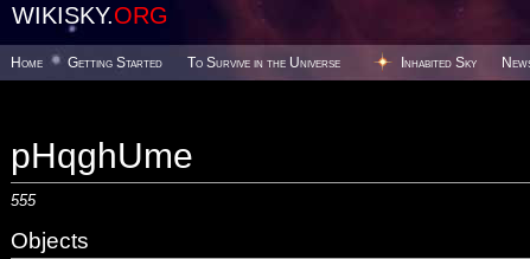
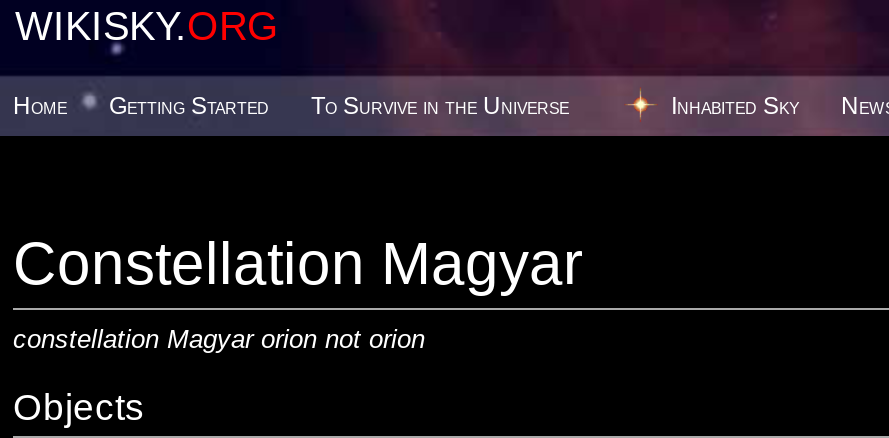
[11,136,193,209] pHqghUme | 555 -> [13,230,583,354] Constellation Magyar | constellation Magyar orion not orion

